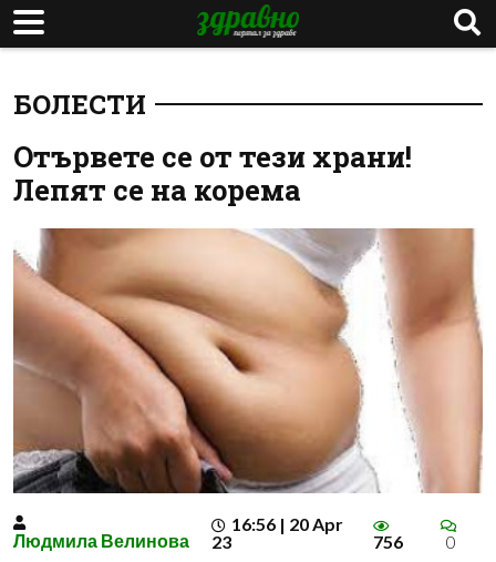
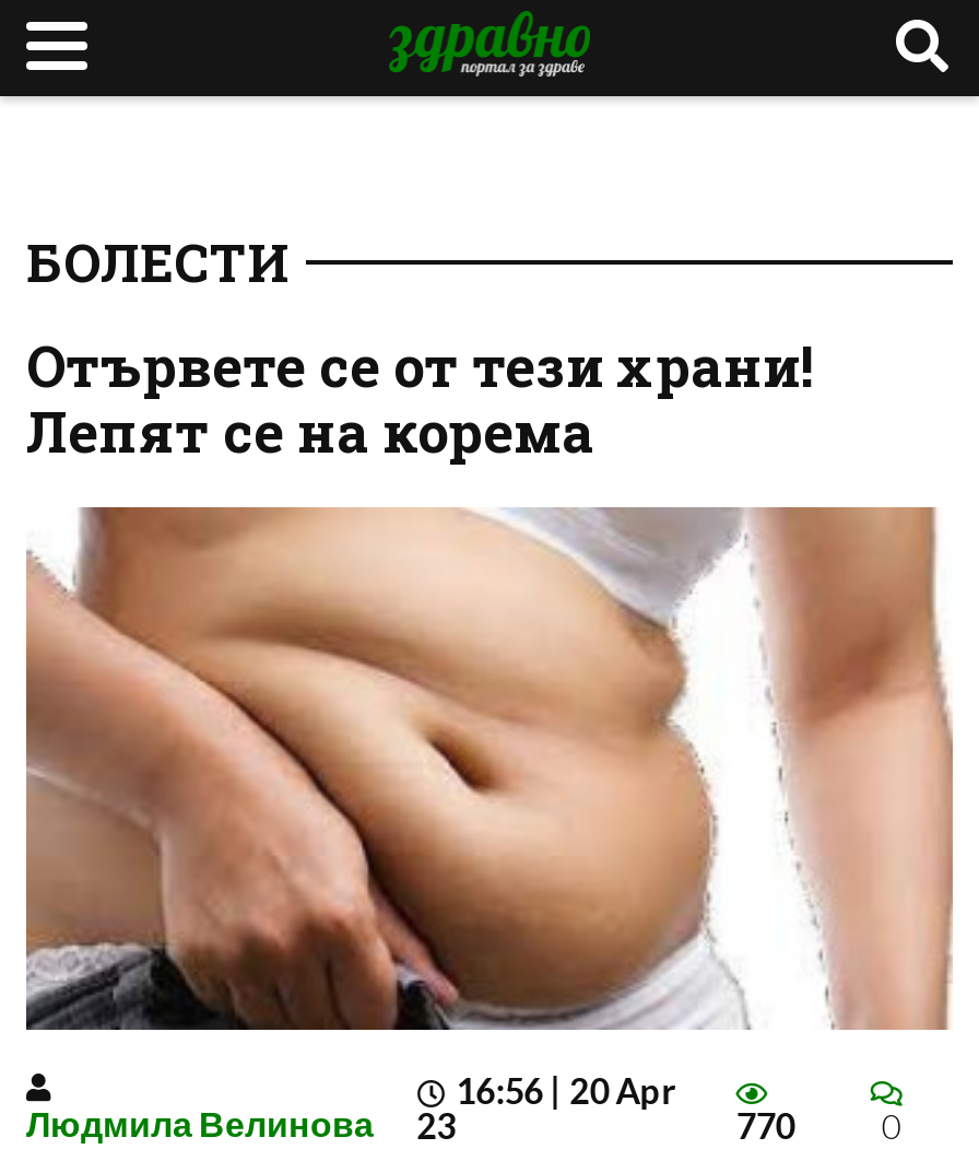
[373,530,403,551] 756 -> [736,1103,795,1145] 770

